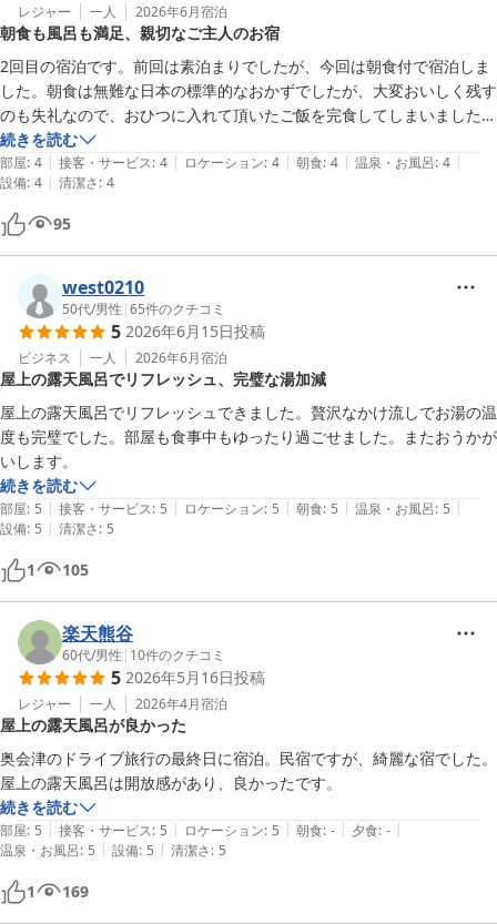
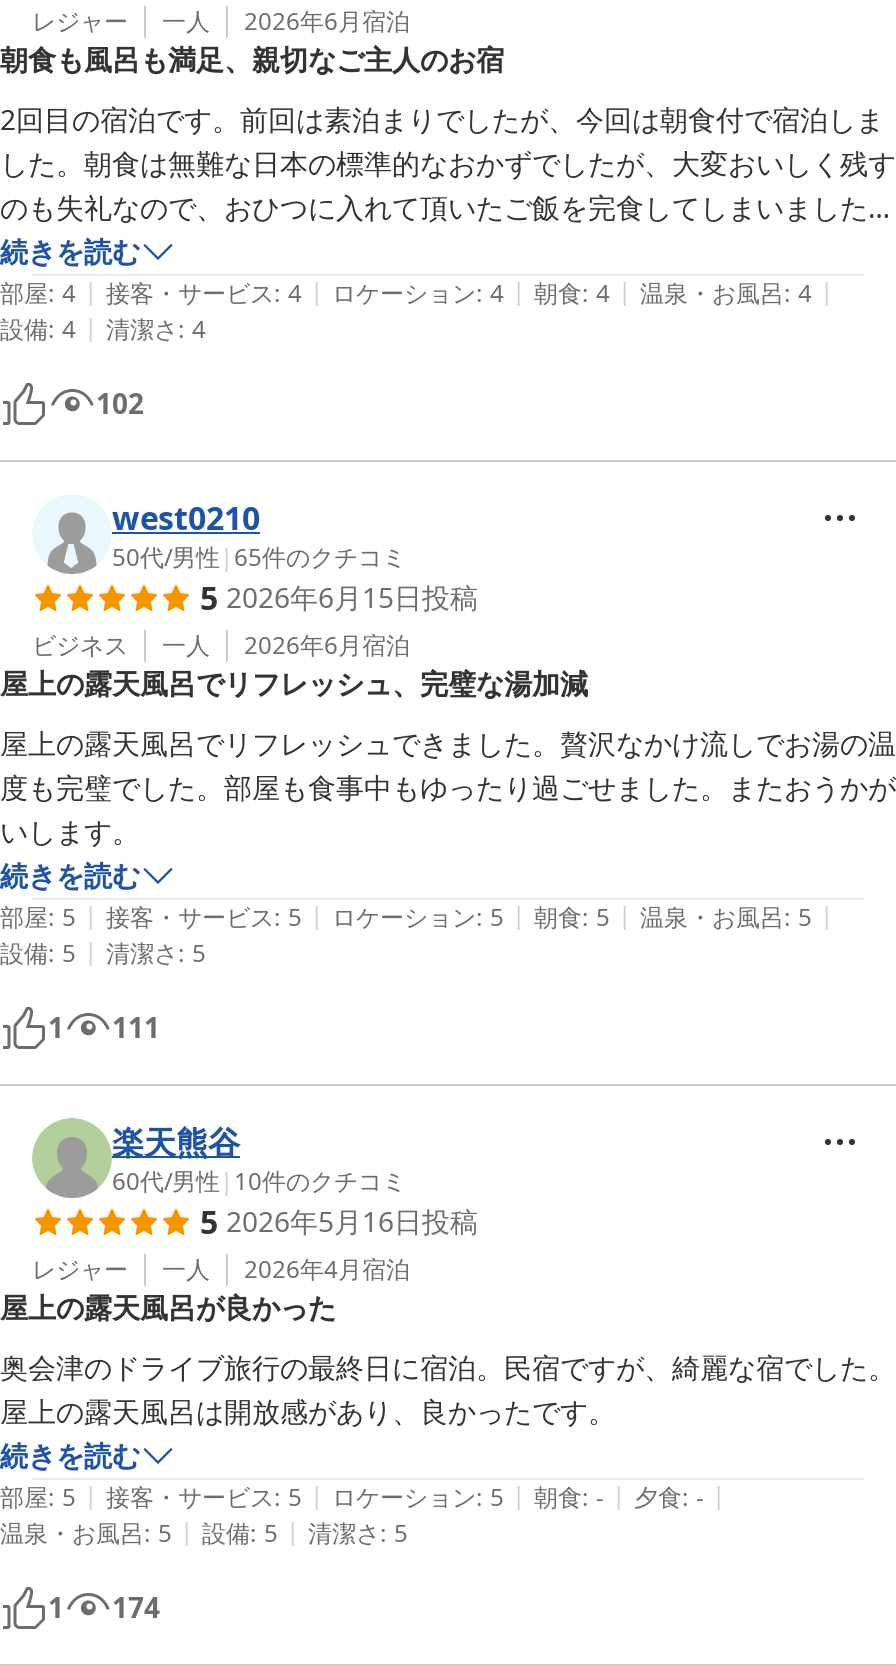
[53,213,71,234] 95 -> [96,384,144,422] 102
[27,559,89,580] 1 105 -> [48,1008,160,1046] 1 111
[27,881,89,902] 1 169 -> [48,1588,160,1626] 1 174

